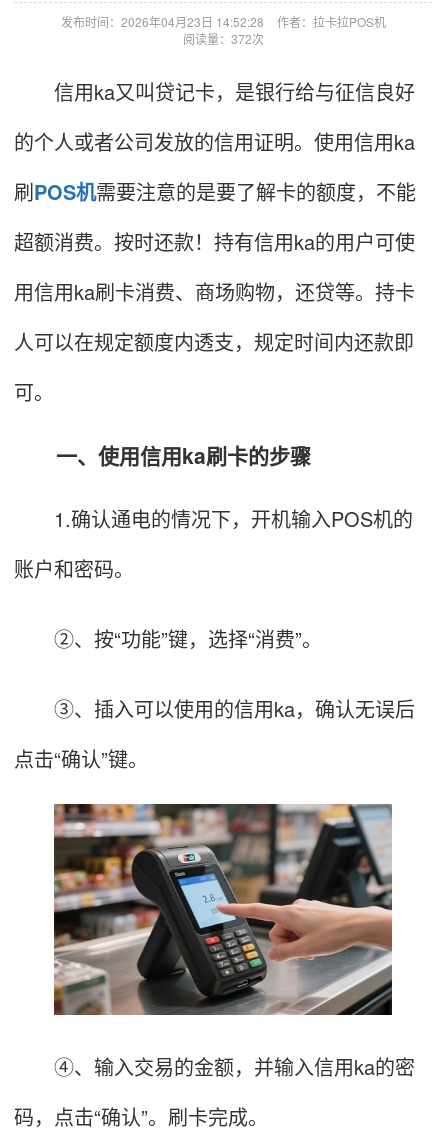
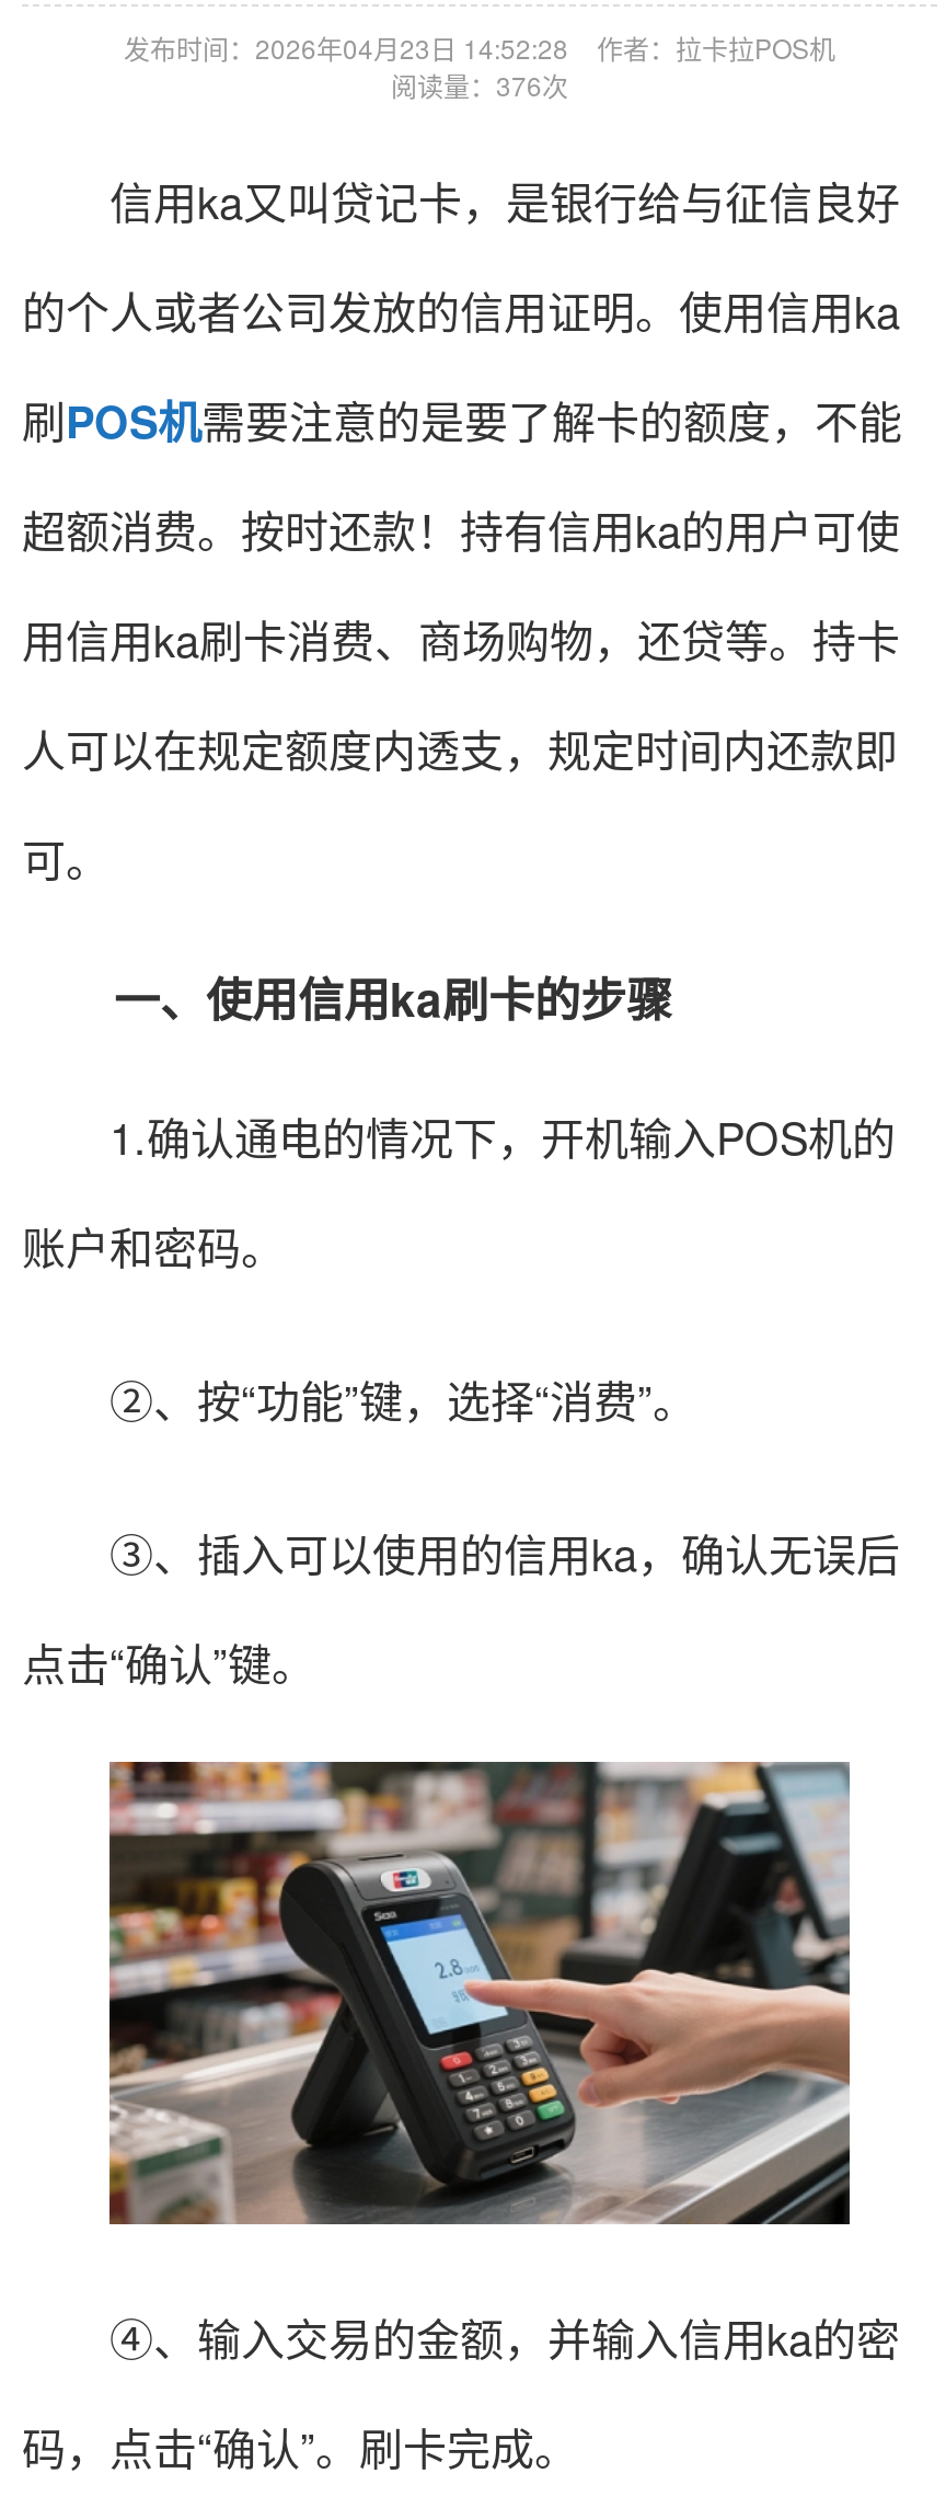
[182,30,263,47] 阅读量：372次 -> [391,66,568,103] 阅读量：376次

